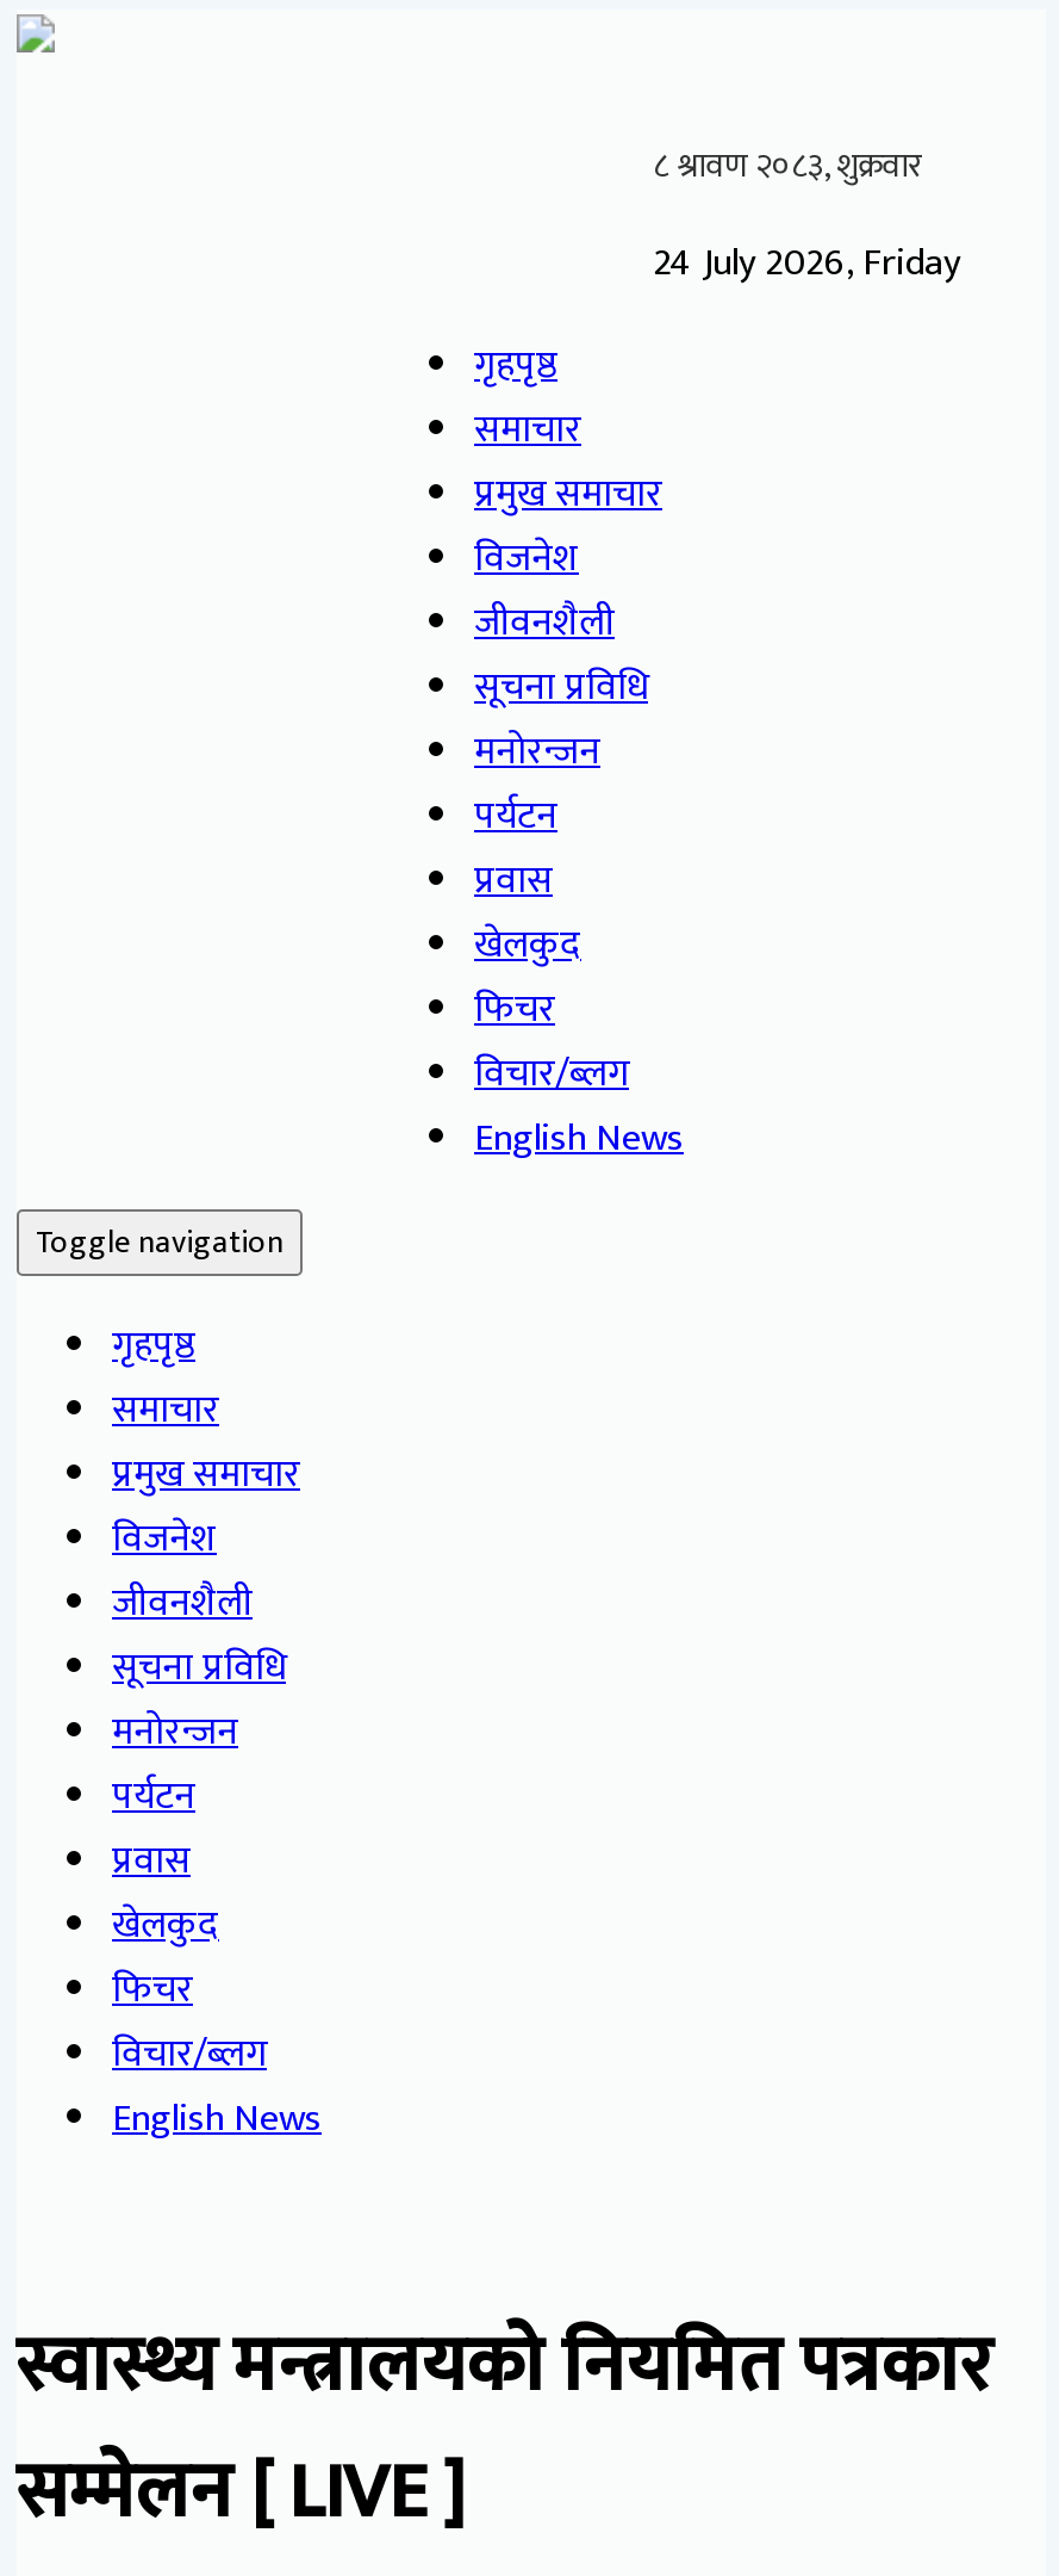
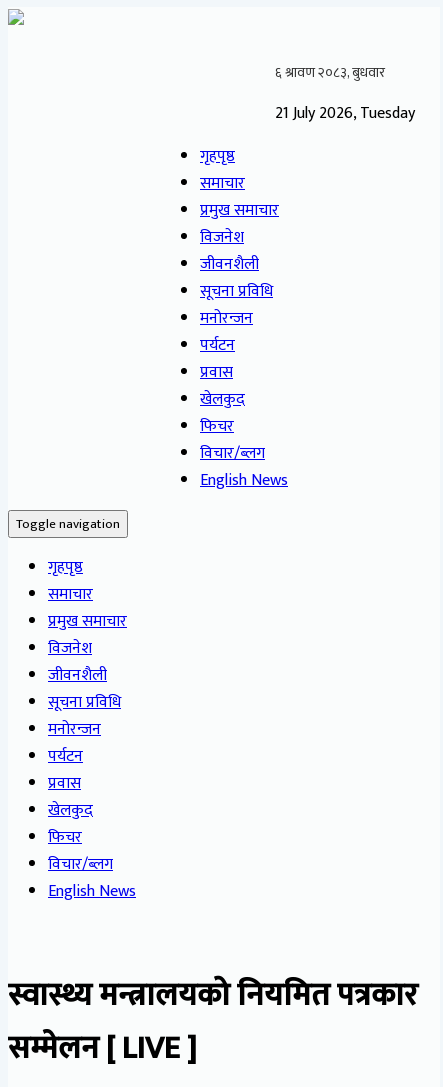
[653,231,960,296] 24 July 2026, Friday -> [275,100,415,127] 21 July 2026, Tuesday

